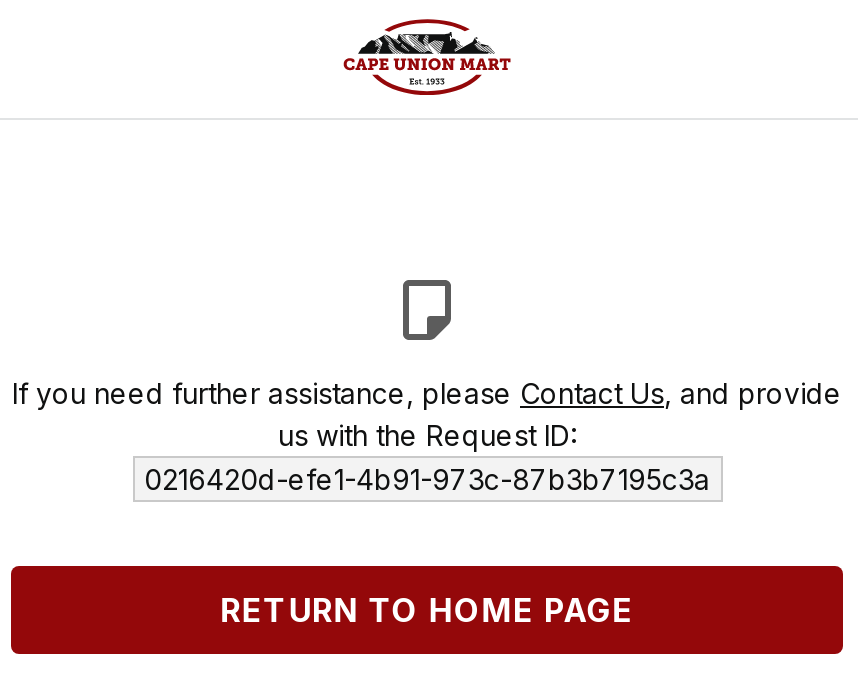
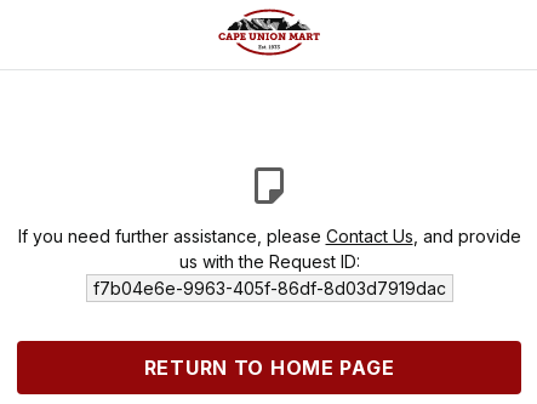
[144,462,710,496] 0216420d-efe1-4b91-973c-87b3b7195c3a -> [93,278,445,298] f7b04e6e-9963-405f-86df-8d03d7919dac

